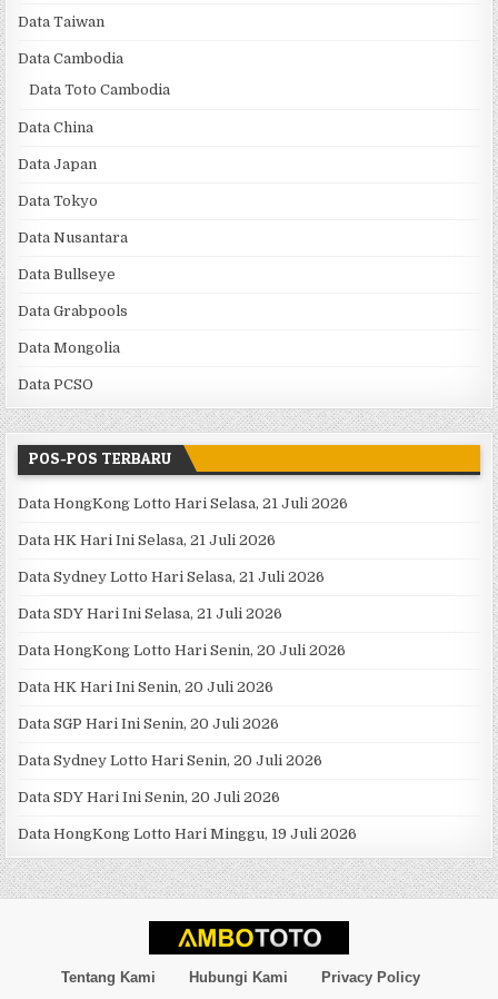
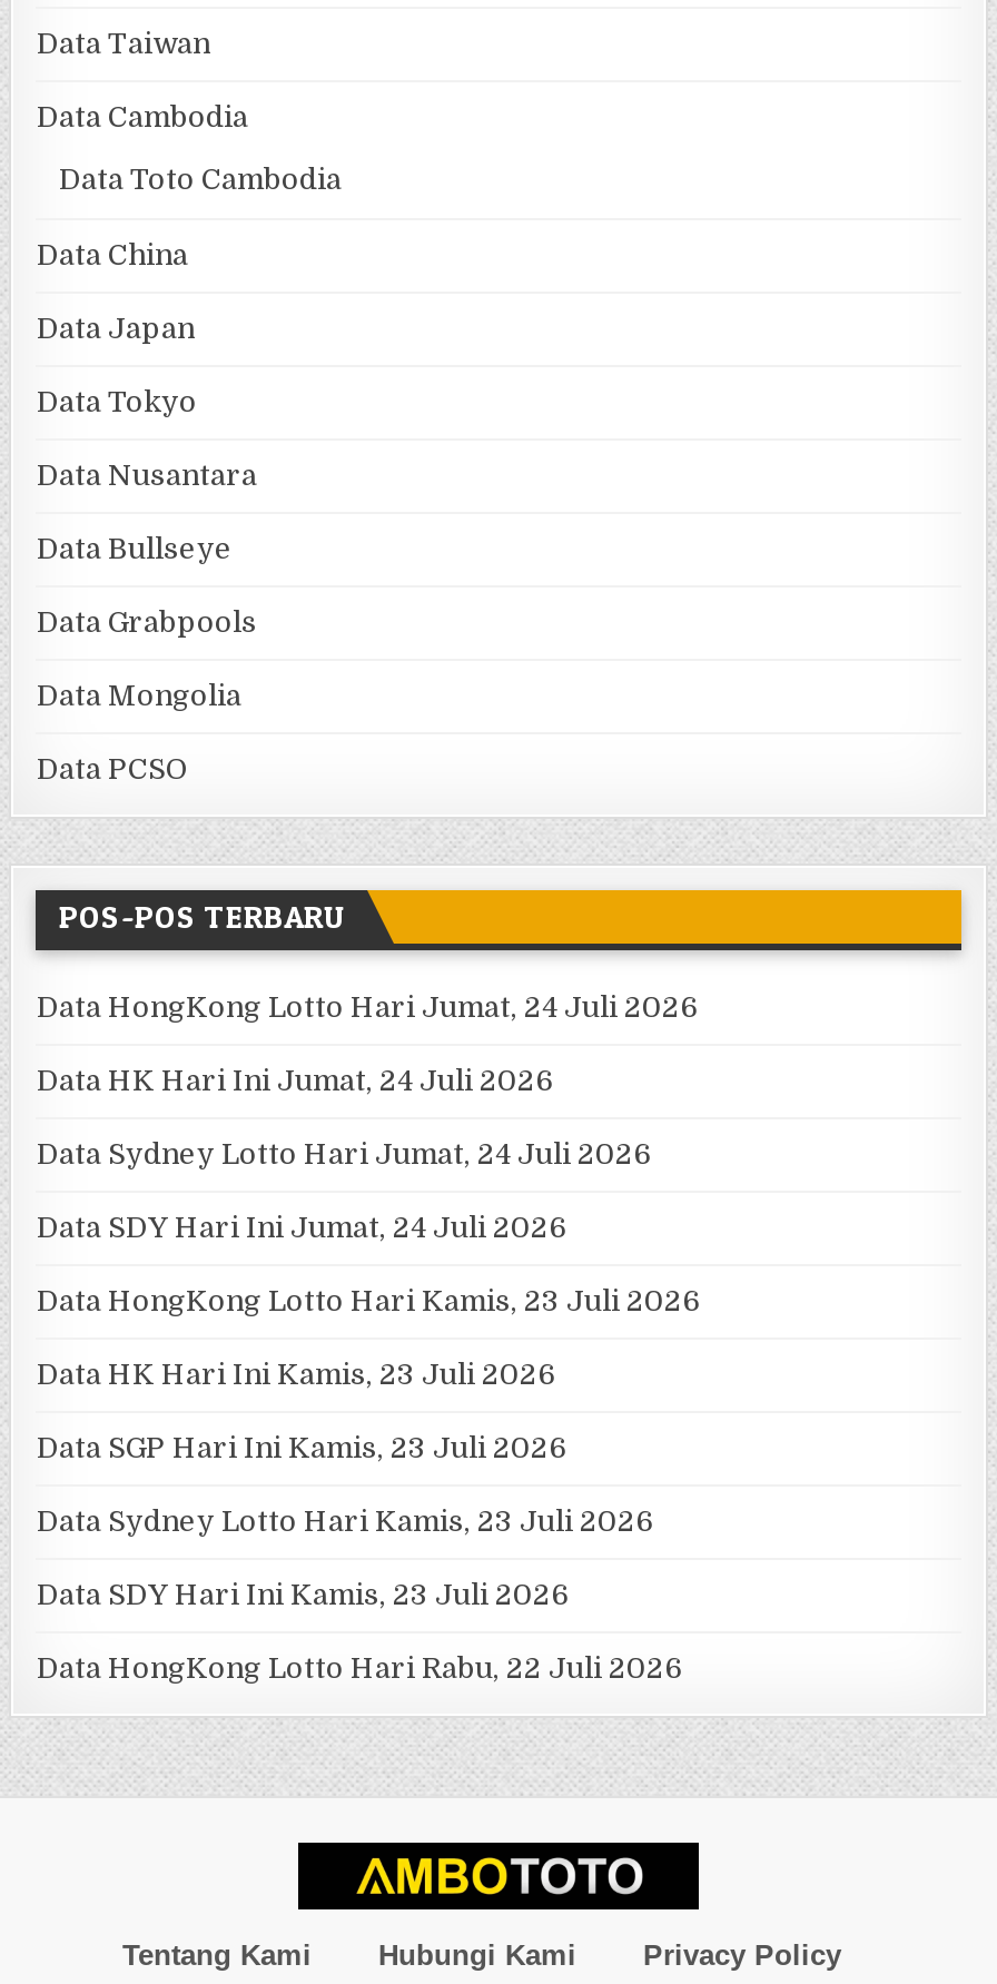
[18,495,348,512] Data HongKong Lotto Hari Selasa, 21 Juli 2026 -> [37,991,698,1024] Data HongKong Lotto Hari Jumat, 24 Juli 2026
[18,532,276,549] Data HK Hari Ini Selasa, 21 Juli 2026 -> [37,1064,553,1098] Data HK Hari Ini Jumat, 24 Juli 2026
[18,569,325,585] Data Sydney Lotto Hari Selasa, 21 Juli 2026 -> [37,1138,651,1171] Data Sydney Lotto Hari Jumat, 24 Juli 2026
[18,606,283,622] Data SDY Hari Ini Selasa, 21 Juli 2026 -> [37,1211,566,1245] Data SDY Hari Ini Jumat, 24 Juli 2026
[18,642,346,659] Data HongKong Lotto Hari Senin, 20 Juli 2026 -> [37,1285,700,1318] Data HongKong Lotto Hari Kamis, 23 Juli 2026
[18,679,274,696] Data HK Hari Ini Senin, 20 Juli 2026 -> [37,1358,555,1392] Data HK Hari Ini Kamis, 23 Juli 2026
[18,716,280,732] Data SGP Hari Ini Senin, 20 Juli 2026 -> [37,1432,566,1465] Data SGP Hari Ini Kamis, 23 Juli 2026
[18,752,323,769] Data Sydney Lotto Hari Senin, 20 Juli 2026 -> [37,1505,653,1538] Data Sydney Lotto Hari Kamis, 23 Juli 2026
[18,789,281,806] Data SDY Hari Ini Senin, 20 Juli 2026 -> [37,1579,569,1612] Data SDY Hari Ini Kamis, 23 Juli 2026
[18,826,357,842] Data HongKong Lotto Hari Minggu, 19 Juli 2026 -> [37,1652,682,1685] Data HongKong Lotto Hari Rabu, 22 Juli 2026

